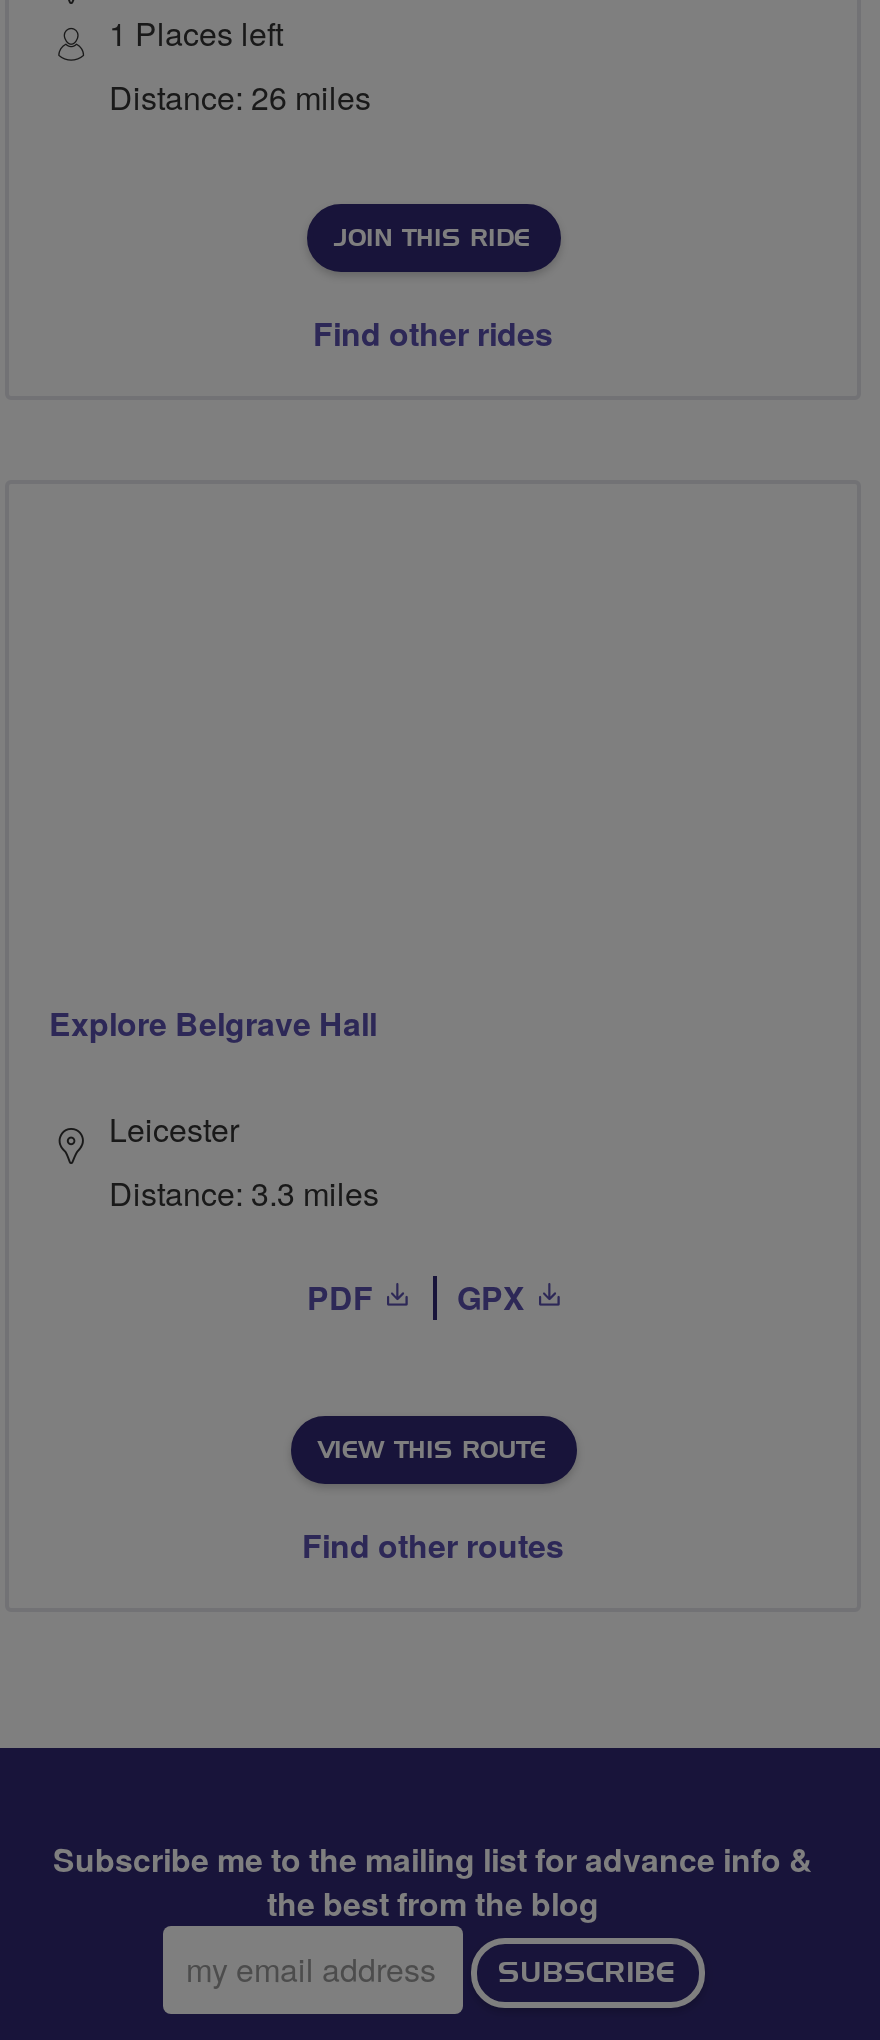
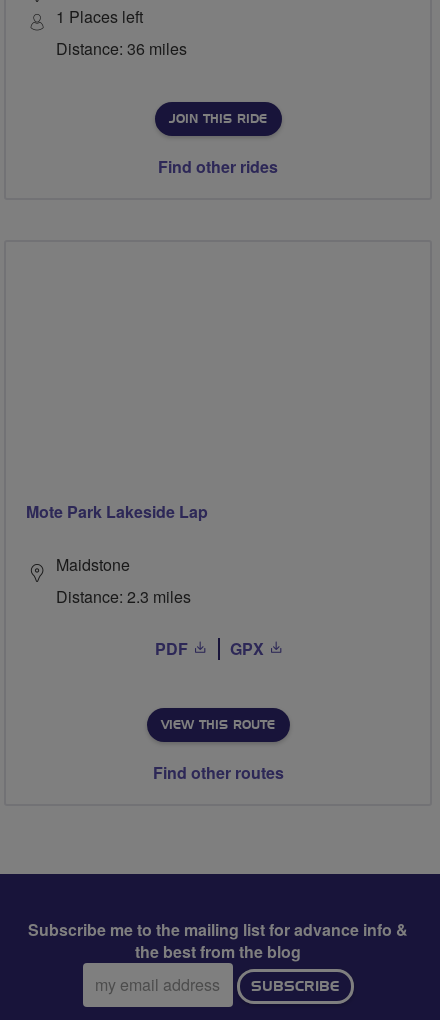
[109,74,371,120] Distance: 26 miles -> [56,37,187,60] Distance: 36 miles
[49,999,377,1045] Explore Belgrave Hall -> [26,500,208,523] Mote Park Lakeside Lap
[109,1105,379,1215] Leicester | Distance: 3.3 miles -> [56,553,191,608] Maidstone | Distance: 2.3 miles

